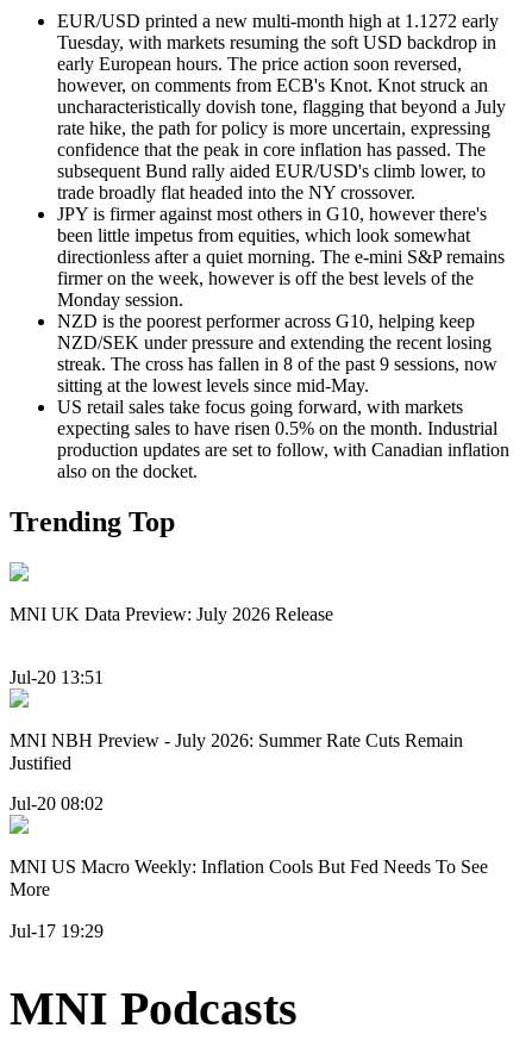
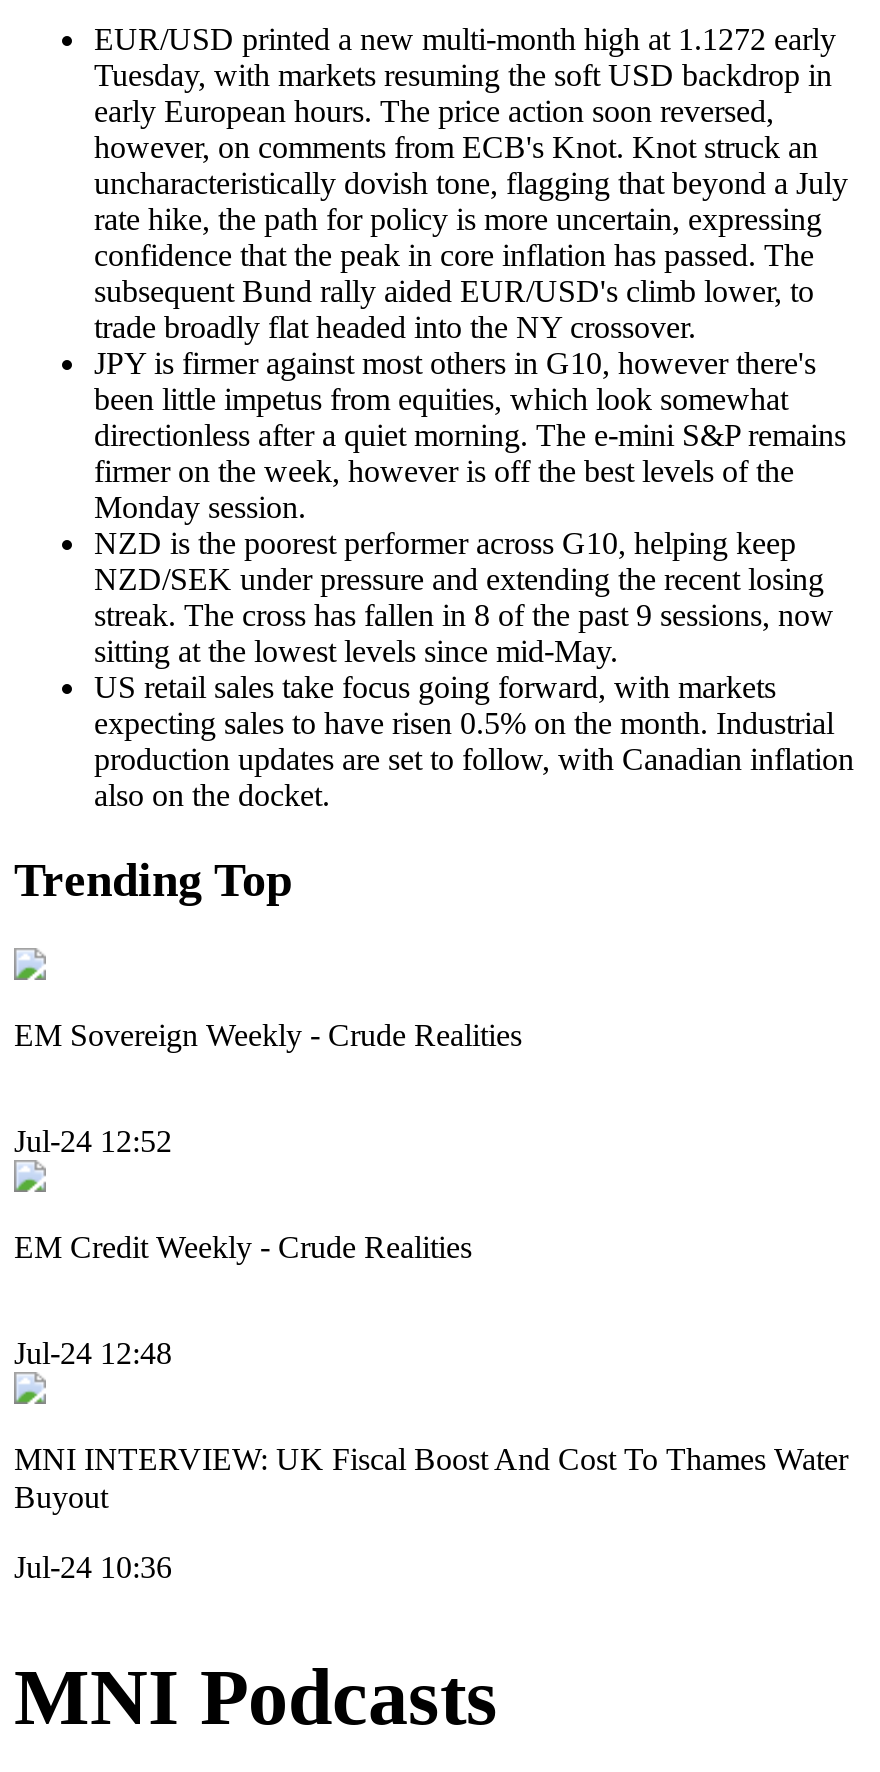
[10,603,333,624] MNI UK Data Preview: July 2026 Release -> [14,1017,522,1051] EM Sovereign Weekly - Crude Realities
[10,667,104,687] Jul-20 13:51 -> [14,1124,172,1158] Jul-24 12:52
[10,730,463,773] MNI NBH Preview - July 2026: Summer Rate Cuts Remain | Justified -> [14,1230,472,1264] EM Credit Weekly - Crude Realities
[10,794,104,814] Jul-20 08:02 -> [14,1337,172,1371] Jul-24 12:48
[10,857,488,900] MNI US Macro Weekly: Inflation Cools But Fed Needs To See | More -> [14,1443,848,1515] MNI INTERVIEW: UK Fiscal Boost And Cost To Thames Water | Buyout
[10,921,104,941] Jul-17 19:29 -> [14,1550,172,1584] Jul-24 10:36

